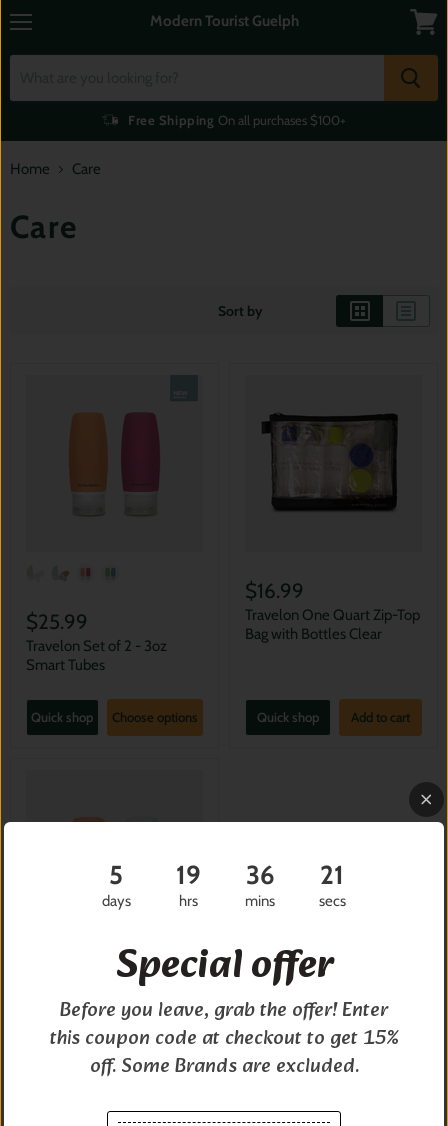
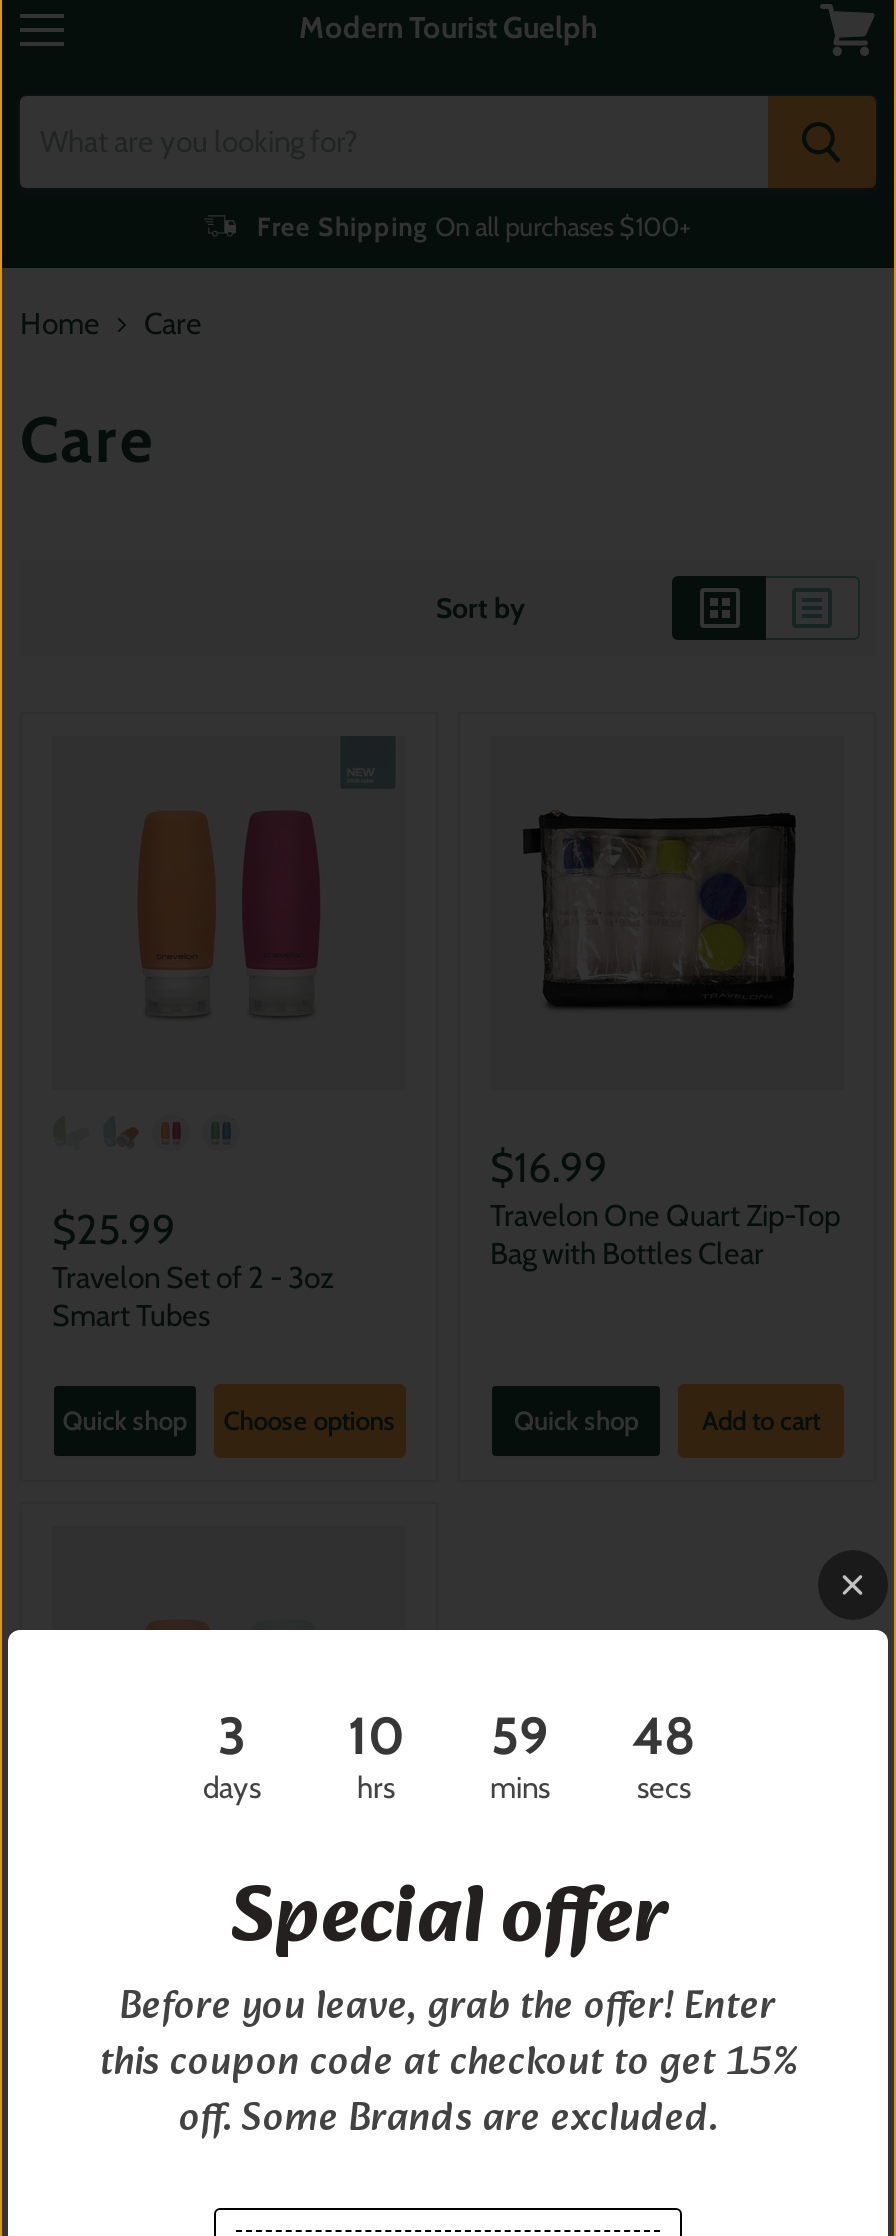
[109,858,123,890] 5 -> [218,1703,246,1767] 3
[175,858,200,890] 19 -> [348,1703,404,1767] 10
[245,858,274,890] 36 -> [491,1703,549,1767] 59
[320,858,344,890] 21 -> [632,1703,696,1767] 48

